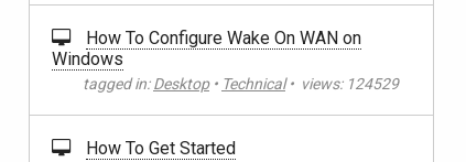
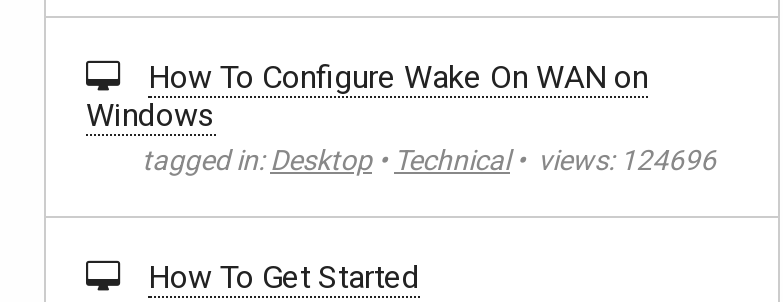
[83,75,399,93] tagged in: Desktop • Technical • views: 124529 -> [142,144,716,176] tagged in: Desktop • Technical • views: 124696

